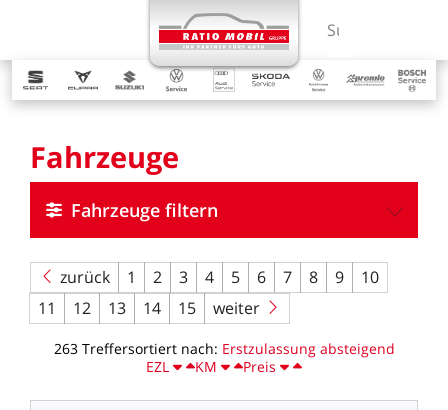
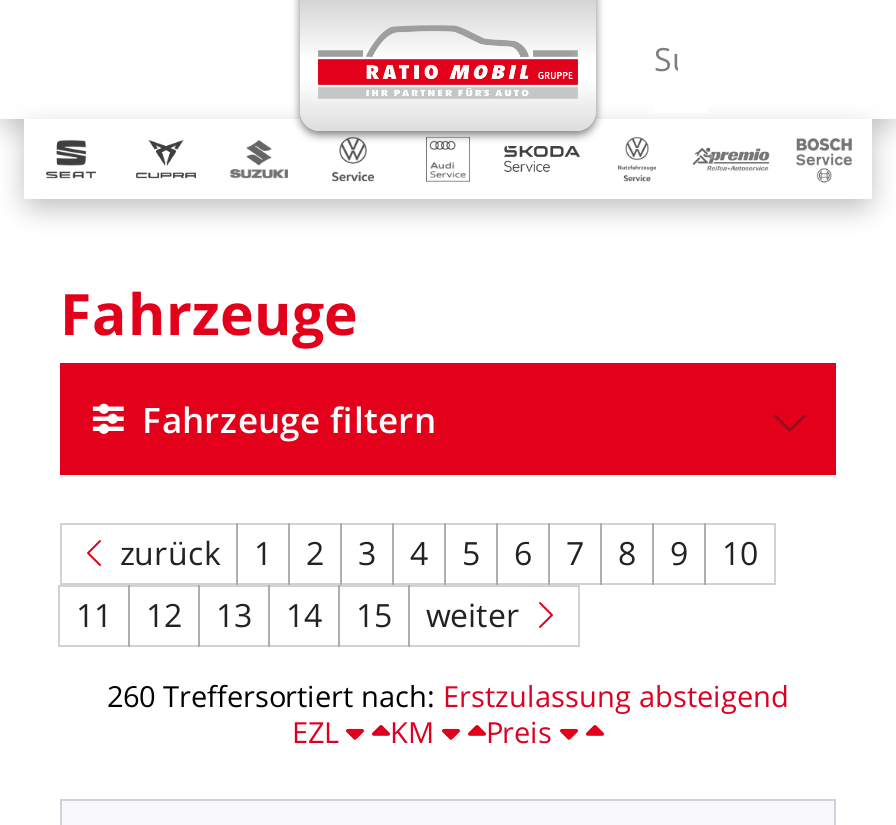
[53,339,394,358] 263 Treffersortiert nach: Erstzulassung absteigend -> [107,677,789,715] 260 Treffersortiert nach: Erstzulassung absteigend

